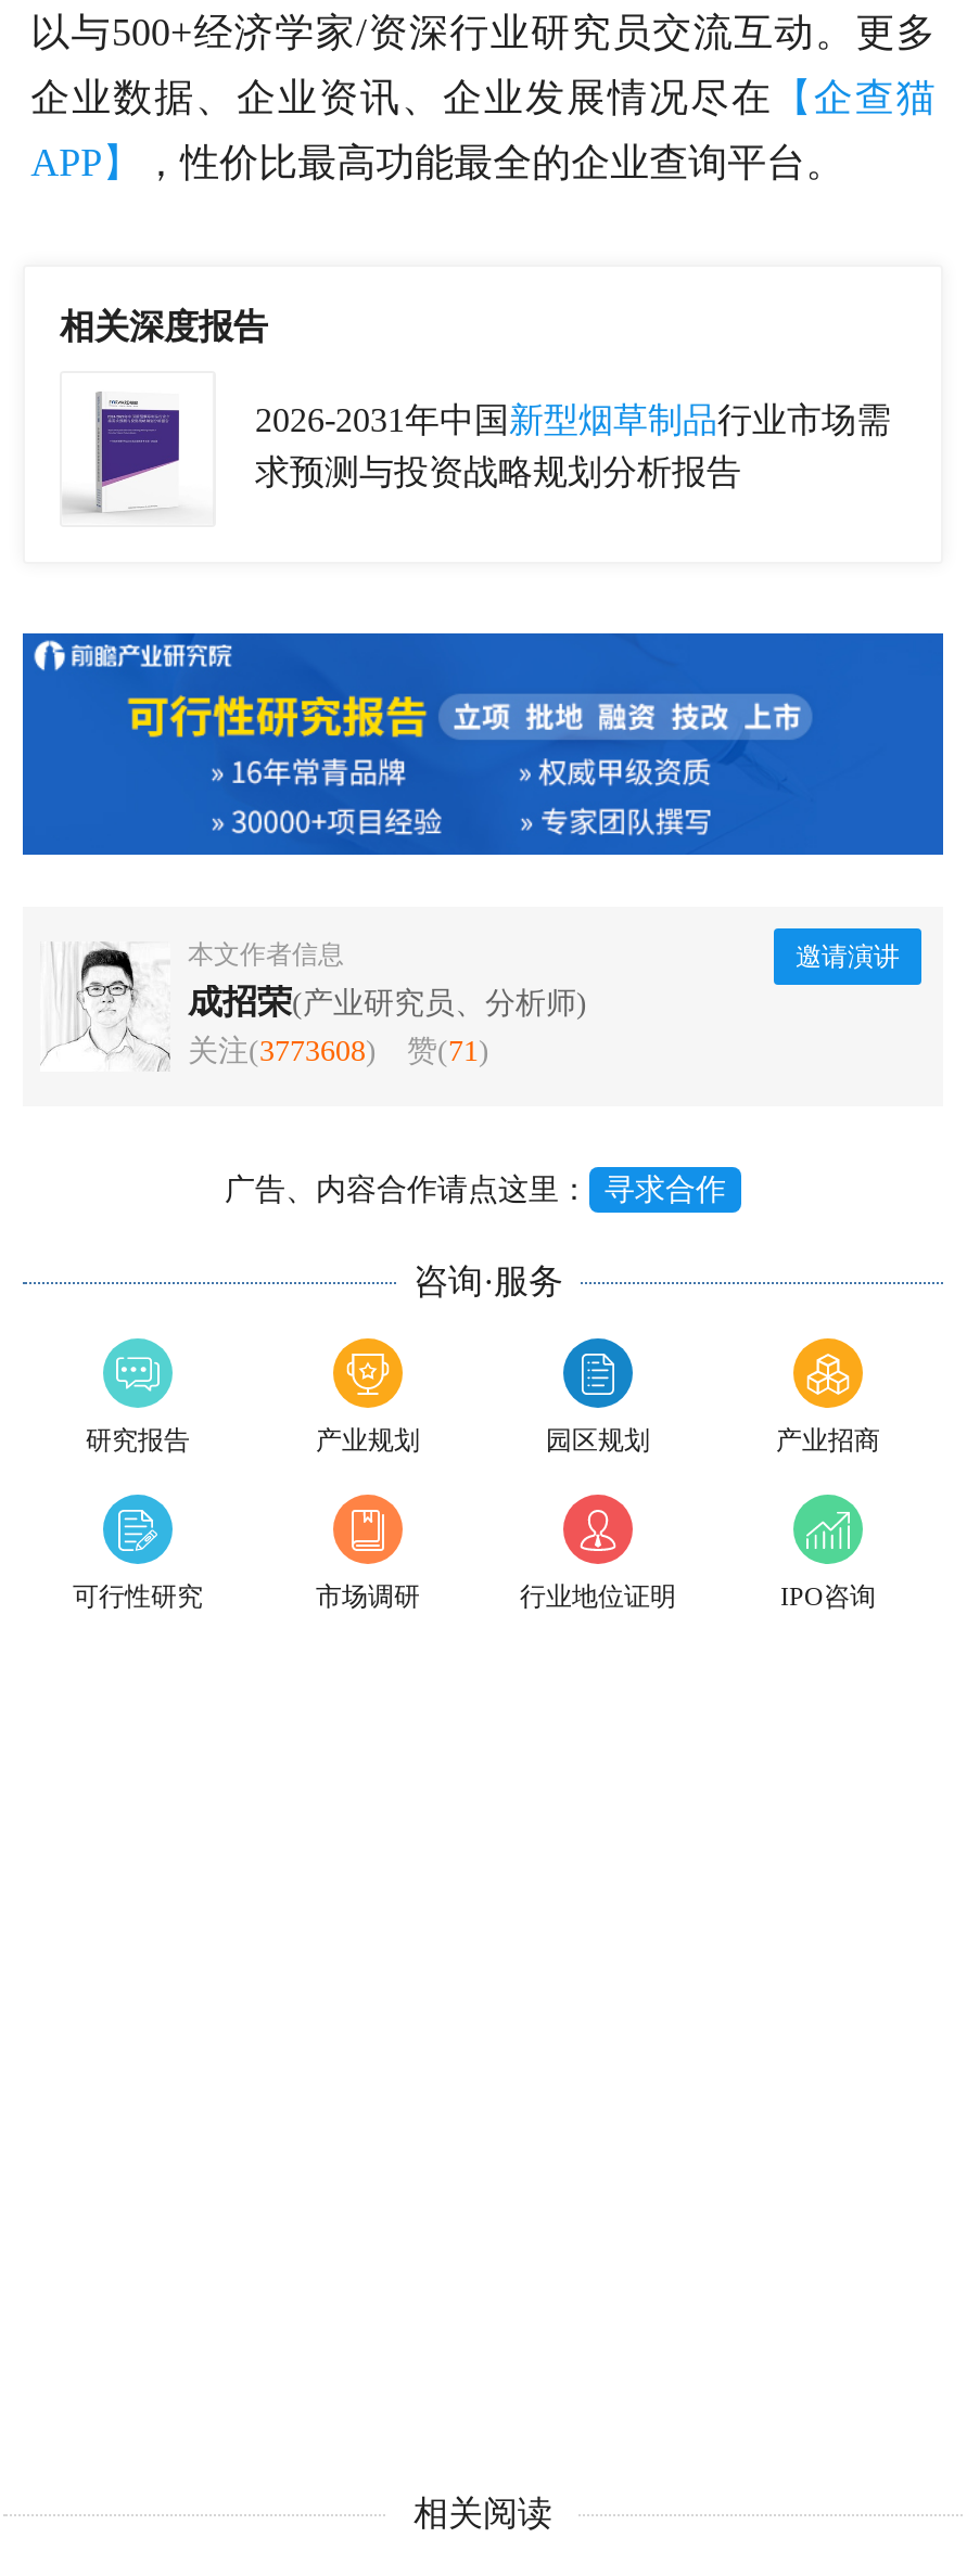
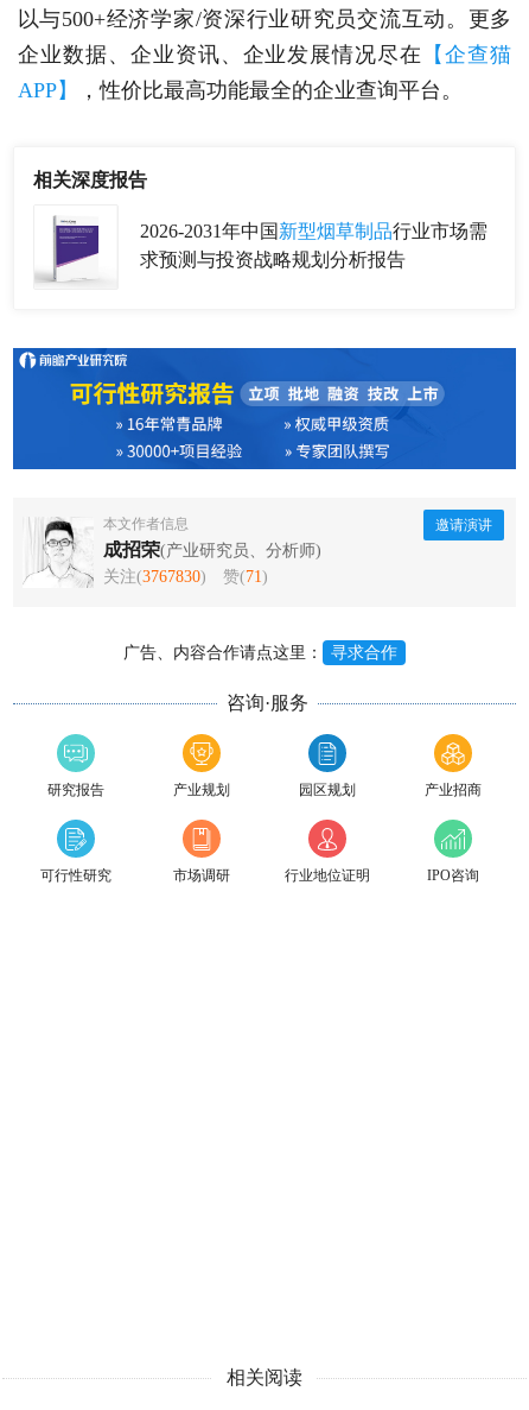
[188,1034,489,1067] 关注(3773608) 赞(71) -> [103,568,268,585] 关注(3767830) 赞(71)

